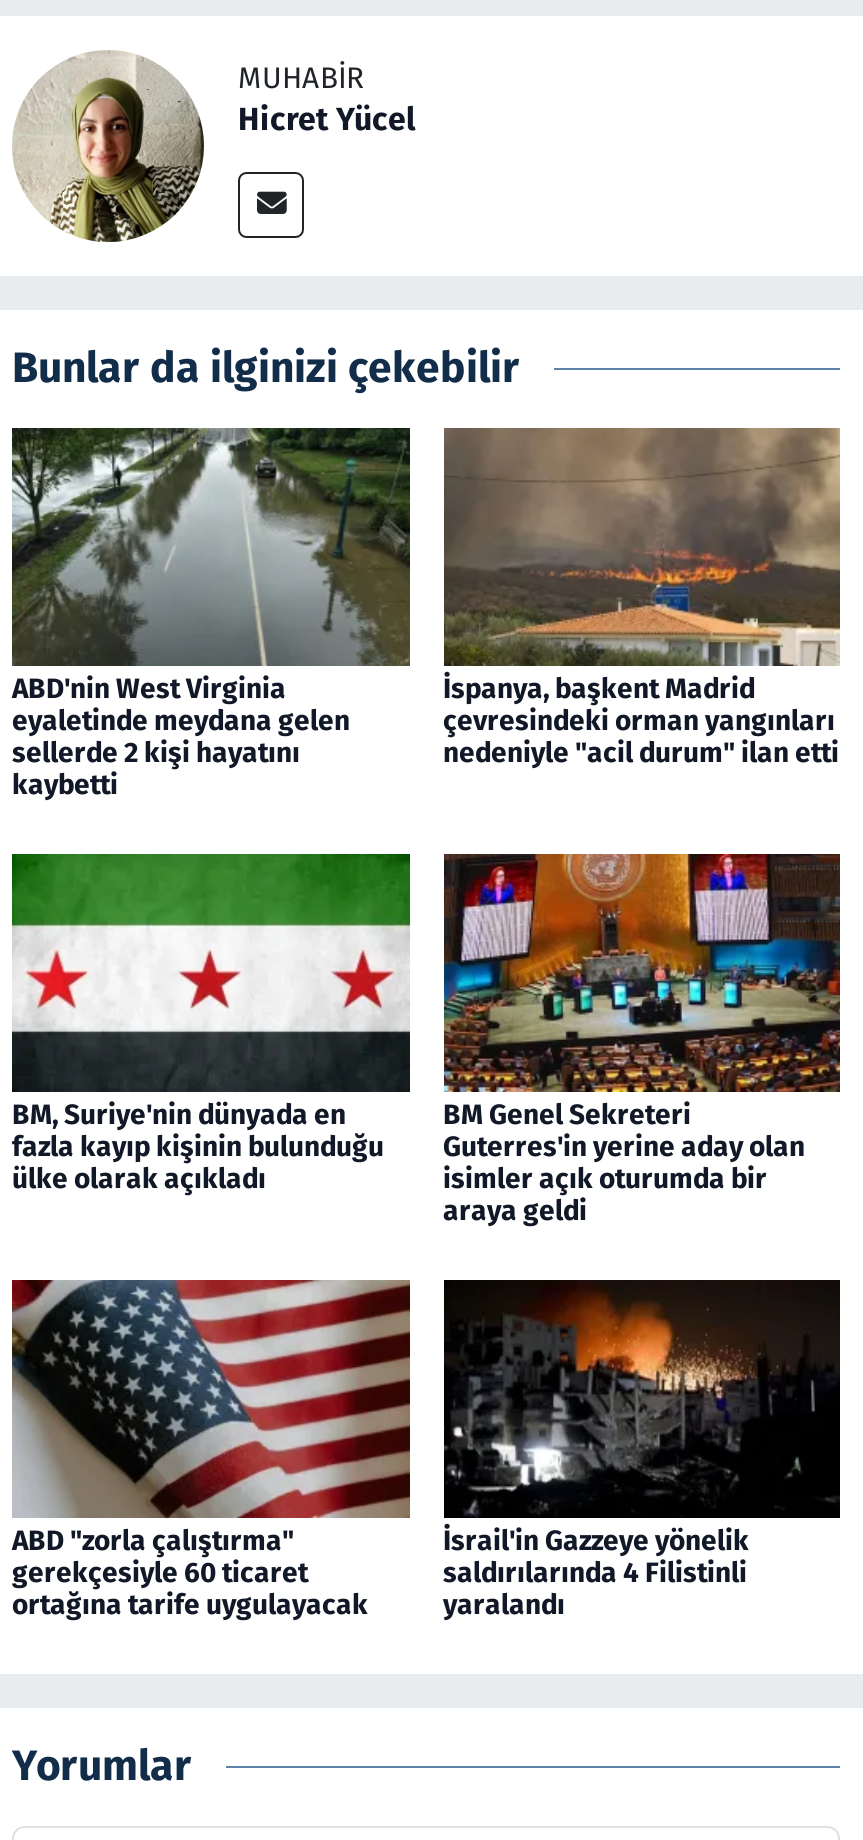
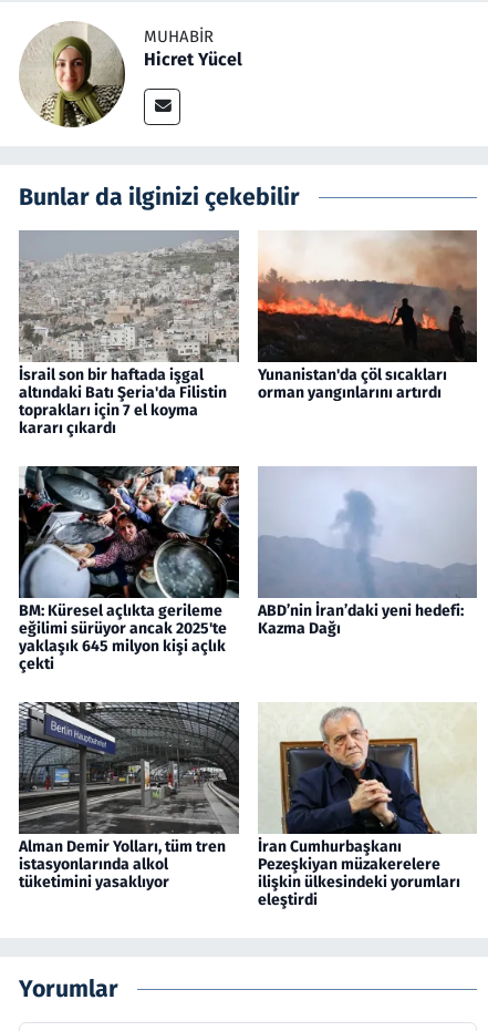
[12,428,410,803] [image] | ABD'nin West Virginia | eyaletinde meydana gelen | sellerde 2 kişi hayatını | kaybetti -> [19,230,239,438] [image] | İsrail son bir haftada işgal | altındaki Batı Şeria'da Filistin | toprakları için 7 el koyma | kararı çıkardı
[442,426,840,771] [image] | İspanya, başkent Madrid | çevresindeki orman yangınları | nedeniyle "acil durum" ilan etti -> [257,231,477,403] [image] | Yunanistan'da çöl sıcakları | orman yangınlarını artırdı
[10,852,410,1197] [image] | BM, Suriye'nin dünyada en | fazla kayıp kişinin bulunduğu | ülke olarak açıkladı -> [18,465,240,674] [image] | BM: Küresel açlıkta gerileme | eğilimi sürüyor ancak 2025'te | yaklaşık 645 milyon kişi açlık | çekti
[442,852,842,1229] [image] | BM Genel Sekreteri | Guterres'in yerine aday olan | isimler açık oturumda bir | araya geldi -> [257,466,477,638] [image] | ABD’nin İran’daki yeni hedefi: | Kazma Dağı
[10,1278,412,1622] [image] | ABD "zorla çalıştırma" | gerekçesiyle 60 ticaret | ortağına tarife uygulayacak -> [19,701,239,892] [image] | Alman Demir Yolları, tüm tren | istasyonlarında alkol | tüketimini yasaklıyor
[442,1278,842,1622] [image] | İsrail'in Gazzeye yönelik | saldırılarında 4 Filistinli | yaralandı -> [257,702,477,909] [image] | İran Cumhurbaşkanı | Pezeşkiyan müzakerelere | ilişkin ülkesindeki yorumları | eleştirdi

